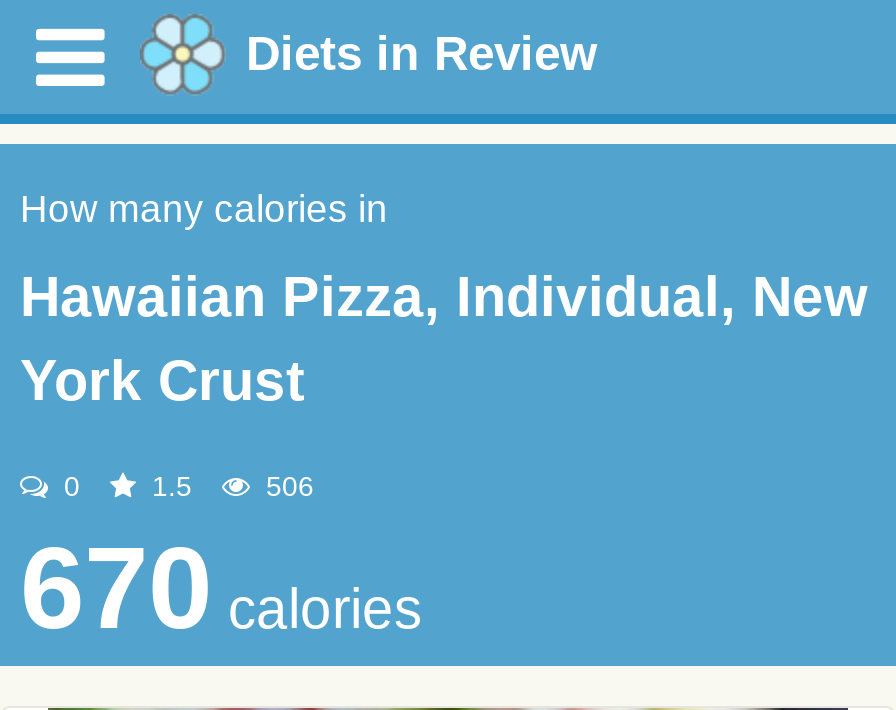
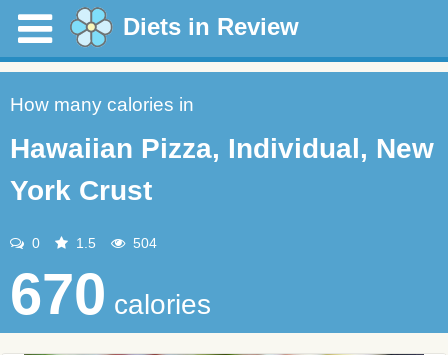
[258,470,314,502] 506 -> [129,235,157,251] 504

